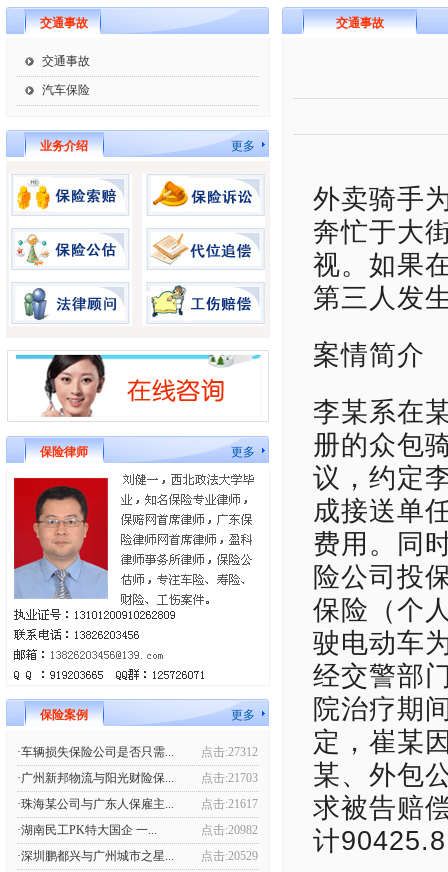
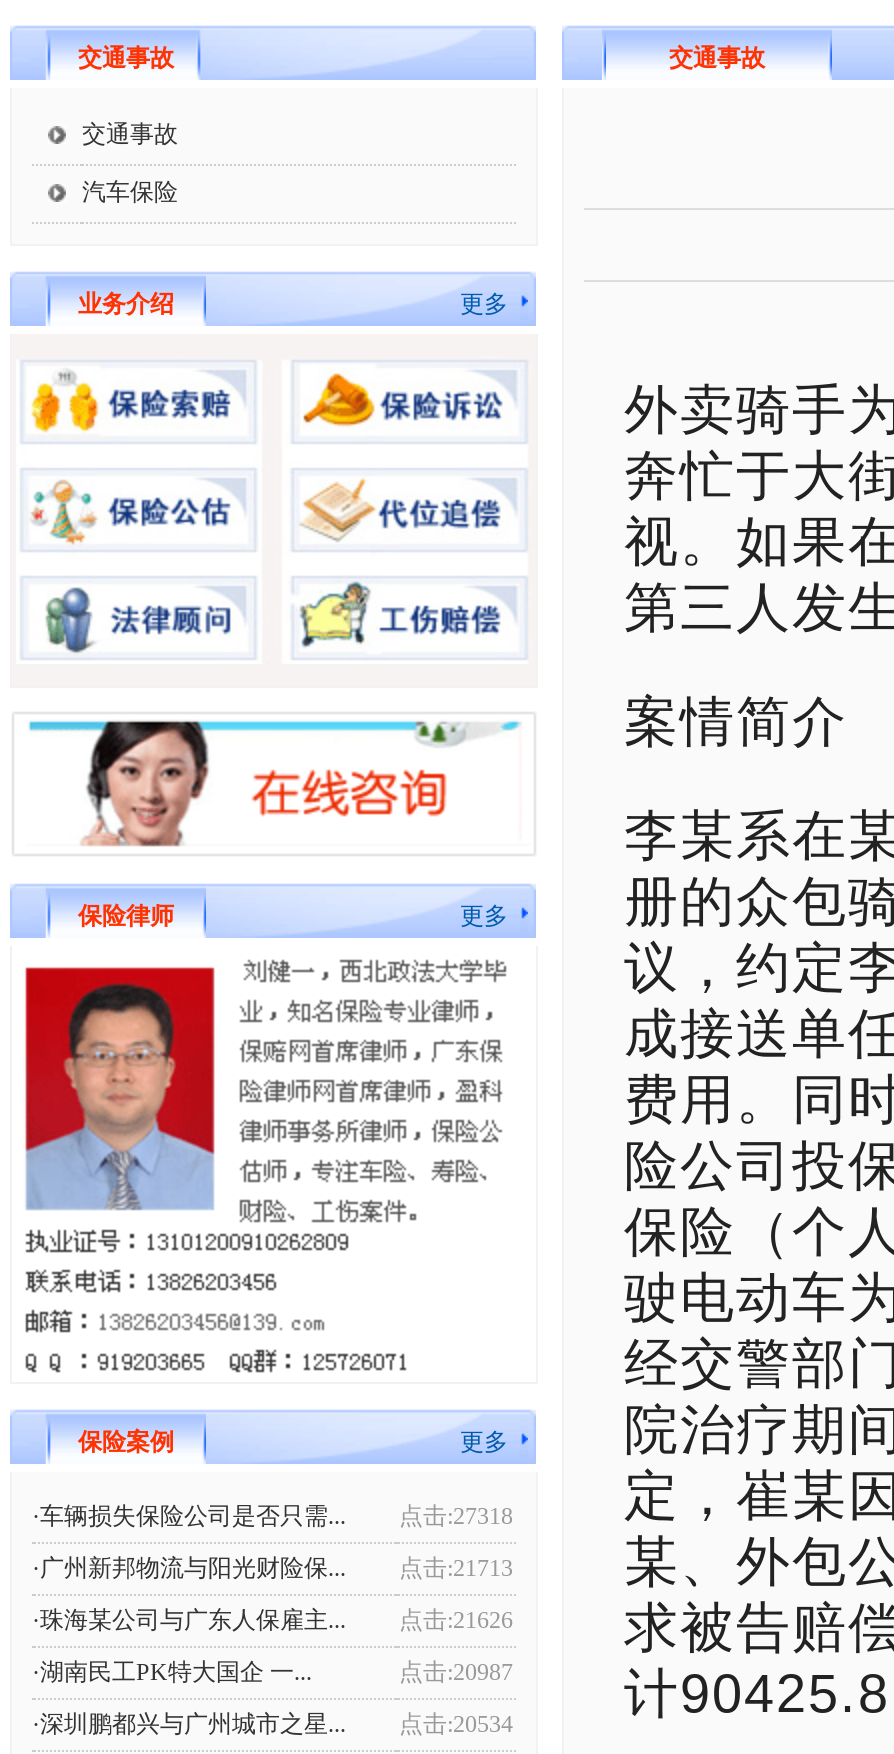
[17,745,257,759] ·车辆损失保险公司是否只需... 点击:27312 -> [32,1502,513,1530] ·车辆损失保险公司是否只需... 点击:27318
[17,771,257,785] ·广州新邦物流与阳光财险保... 点击:21703 -> [32,1554,513,1582] ·广州新邦物流与阳光财险保... 点击:21713
[17,797,257,811] ·珠海某公司与广东人保雇主... 点击:21617 -> [32,1606,513,1634] ·珠海某公司与广东人保雇主... 点击:21626
[200,823,257,837] 点击:20982 -> [399,1658,513,1686] 点击:20987
[17,849,257,863] ·深圳鹏都兴与广州城市之星... 点击:20529 -> [32,1710,513,1738] ·深圳鹏都兴与广州城市之星... 点击:20534

